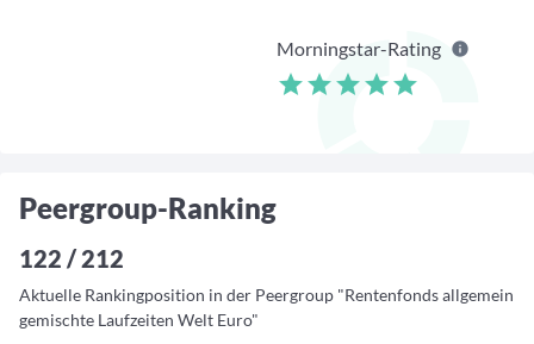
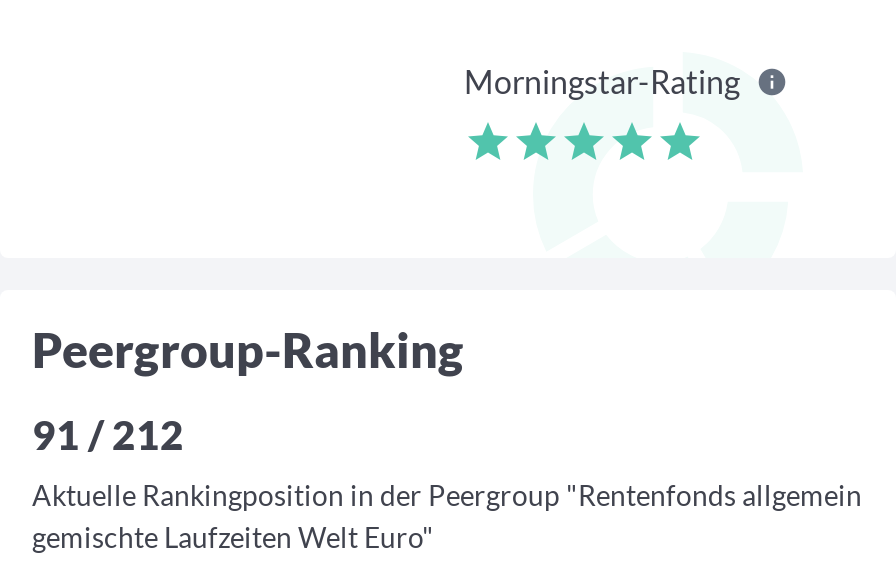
[19,244,124,273] 122 / 212 -> [32,410,184,458] 91 / 212

